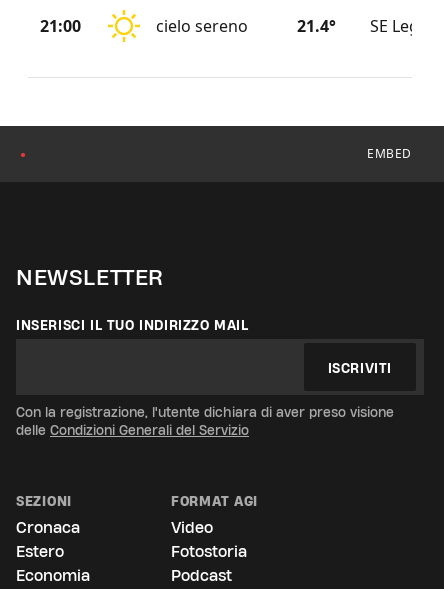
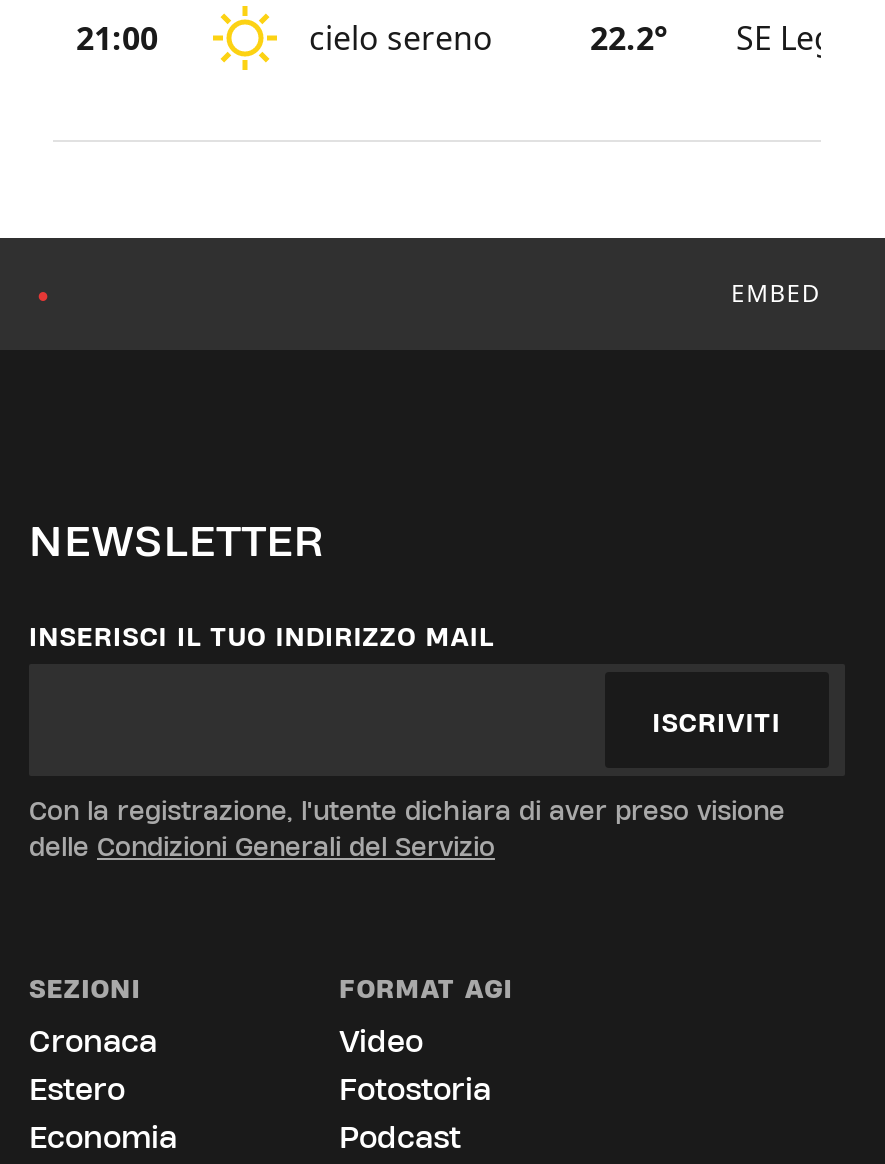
[296,15,335,37] 21.4° -> [590,16,668,60] 22.2°

